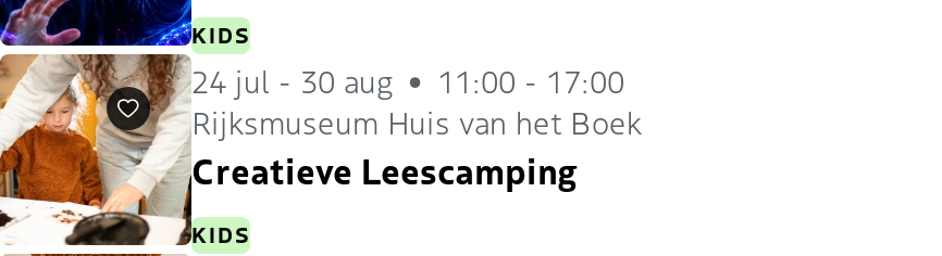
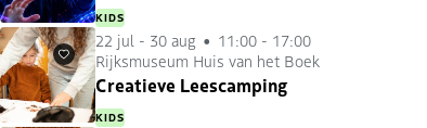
[191,59,624,102] 24 jul - 30 aug 11:00 - 17:00 -> [95,29,311,51] 22 jul - 30 aug 11:00 - 17:00

